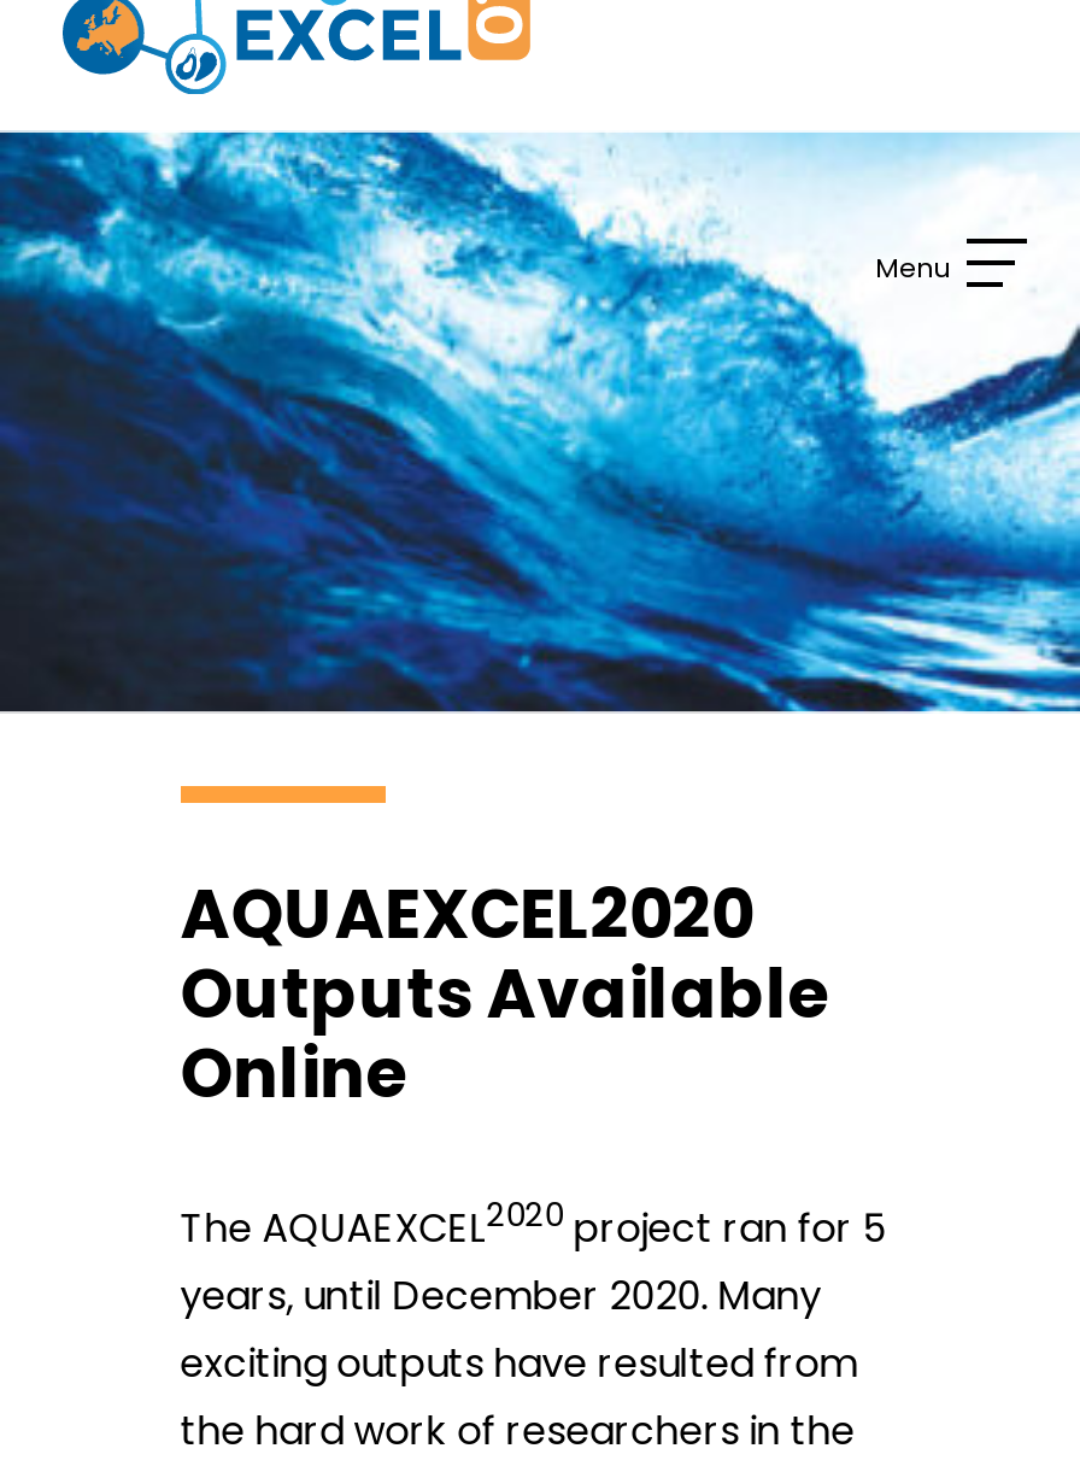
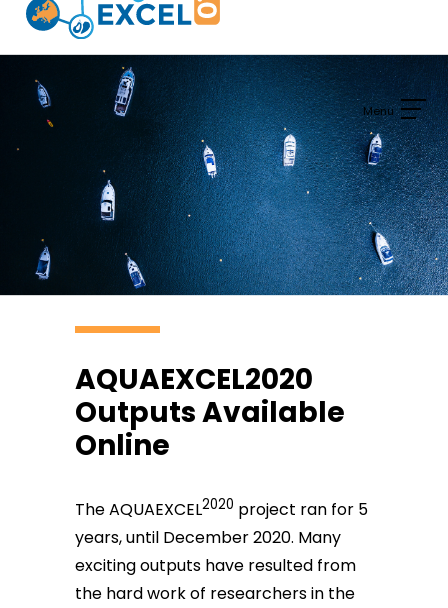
[7,130,1073,714] [image] -> [3,54,445,296] [image]

